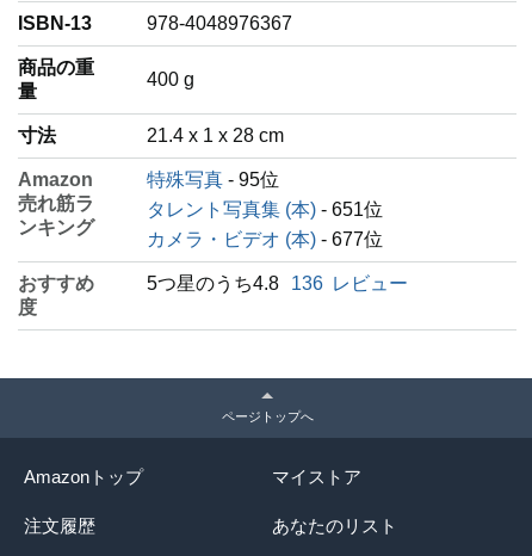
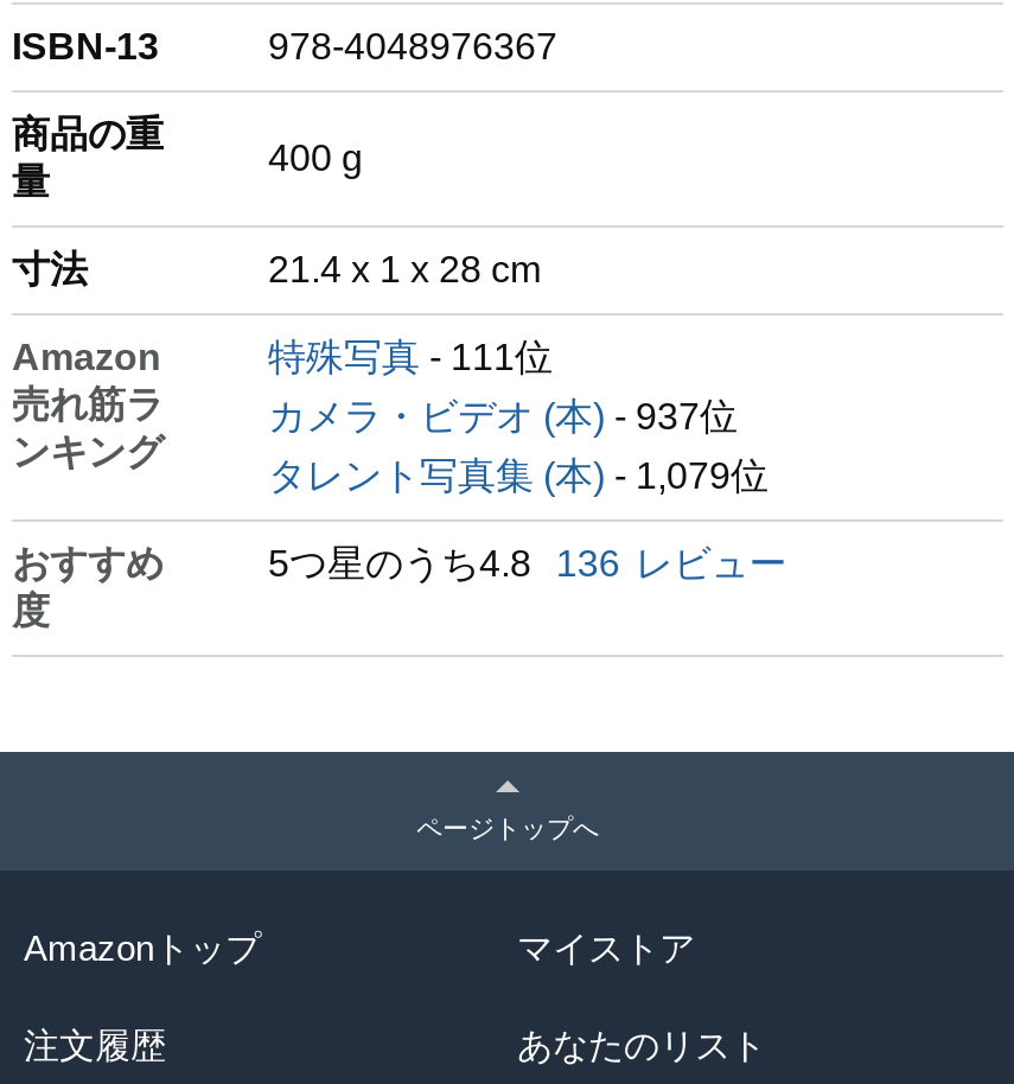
[147,170,279,190] 特殊写真- 95位 -> [268,338,553,378] 特殊写真- 111位
[147,200,383,220] タレント写真集 (本) - 651位 -> [268,397,738,437] カメラ・ビデオ (本) - 937位
[147,229,383,250] カメラ・ビデオ (本) - 677位 -> [268,456,769,496] タレント写真集 (本) - 1,079位

